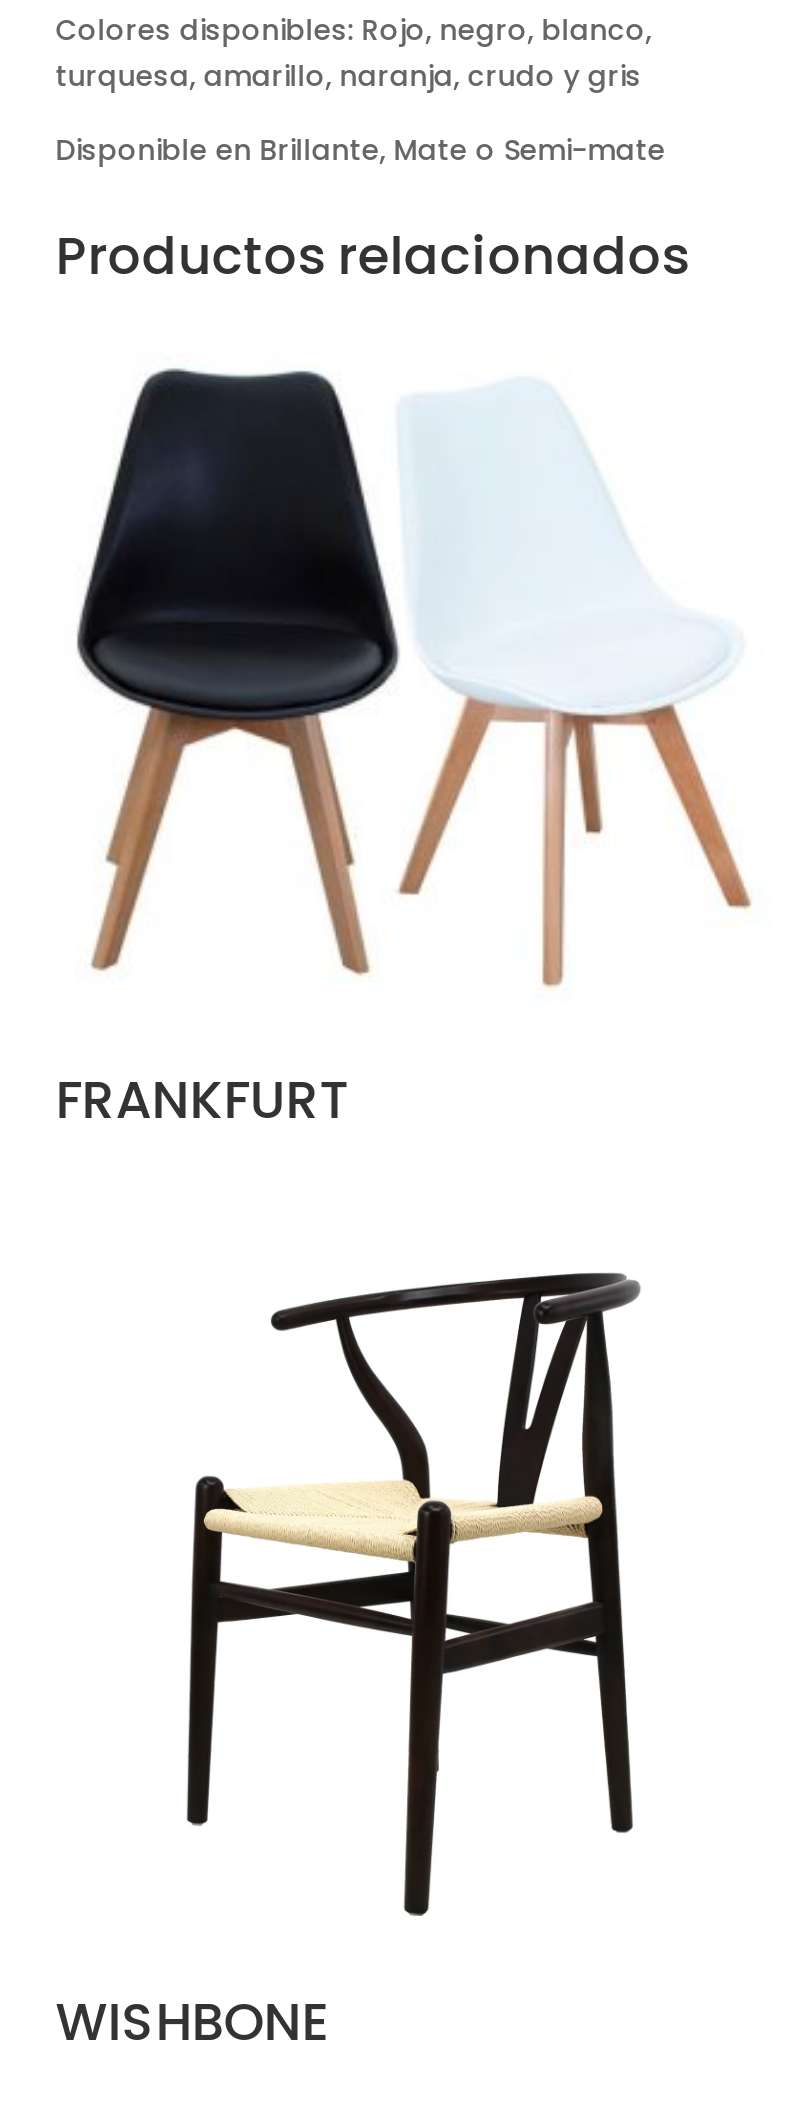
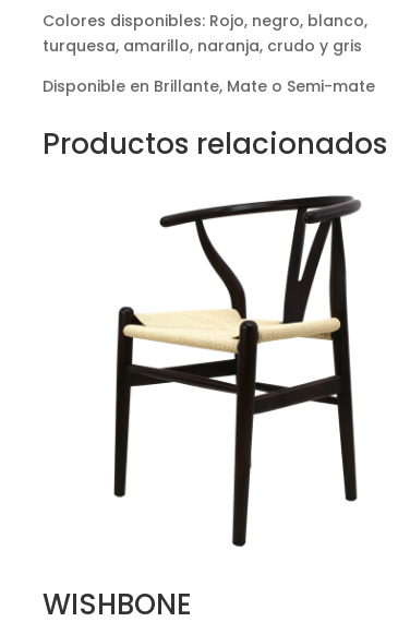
[56,366,752,1137] [image] | FRANKFURT -> none

